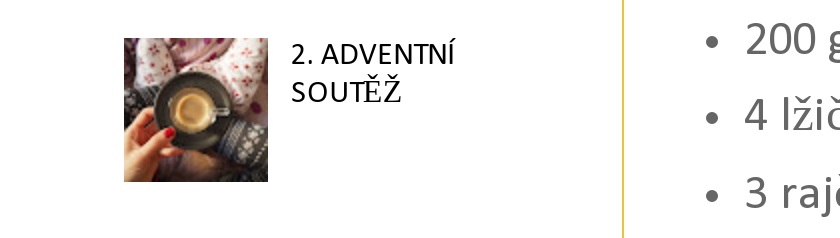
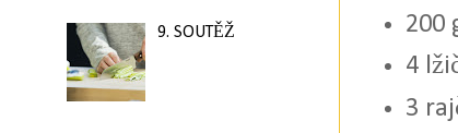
[122,36,270,184] [image] -> [66,22,146,102] [image]
[291,40,455,110] 2. ADVENTNÍ | SOUTĚŽ -> none
none -> [158,24,235,41] 9. SOUTĚŽ

